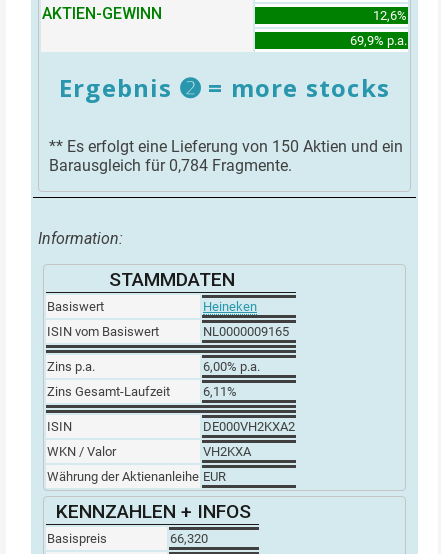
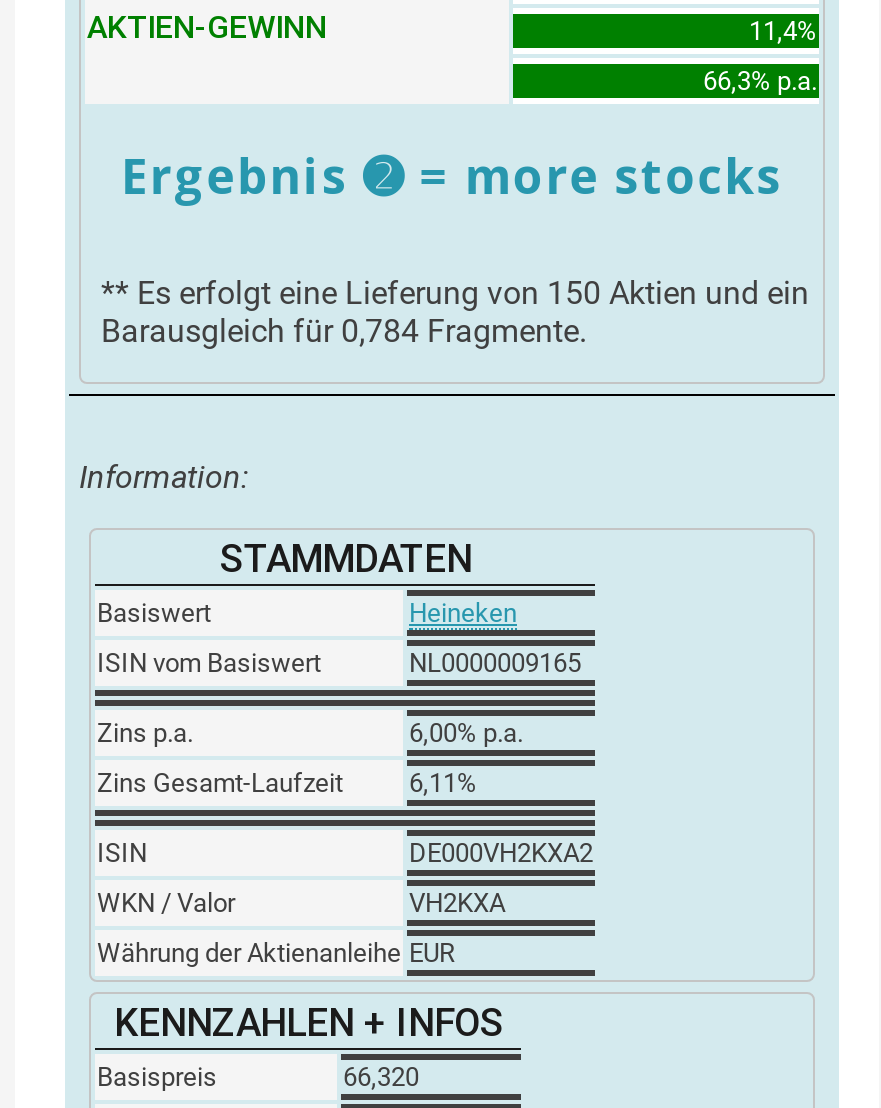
[373,8,407,23] 12,6% -> [749,16,817,46] 11,4%
[350,33,407,48] 69,9% p.a. -> [703,66,817,96] 66,3% p.a.

